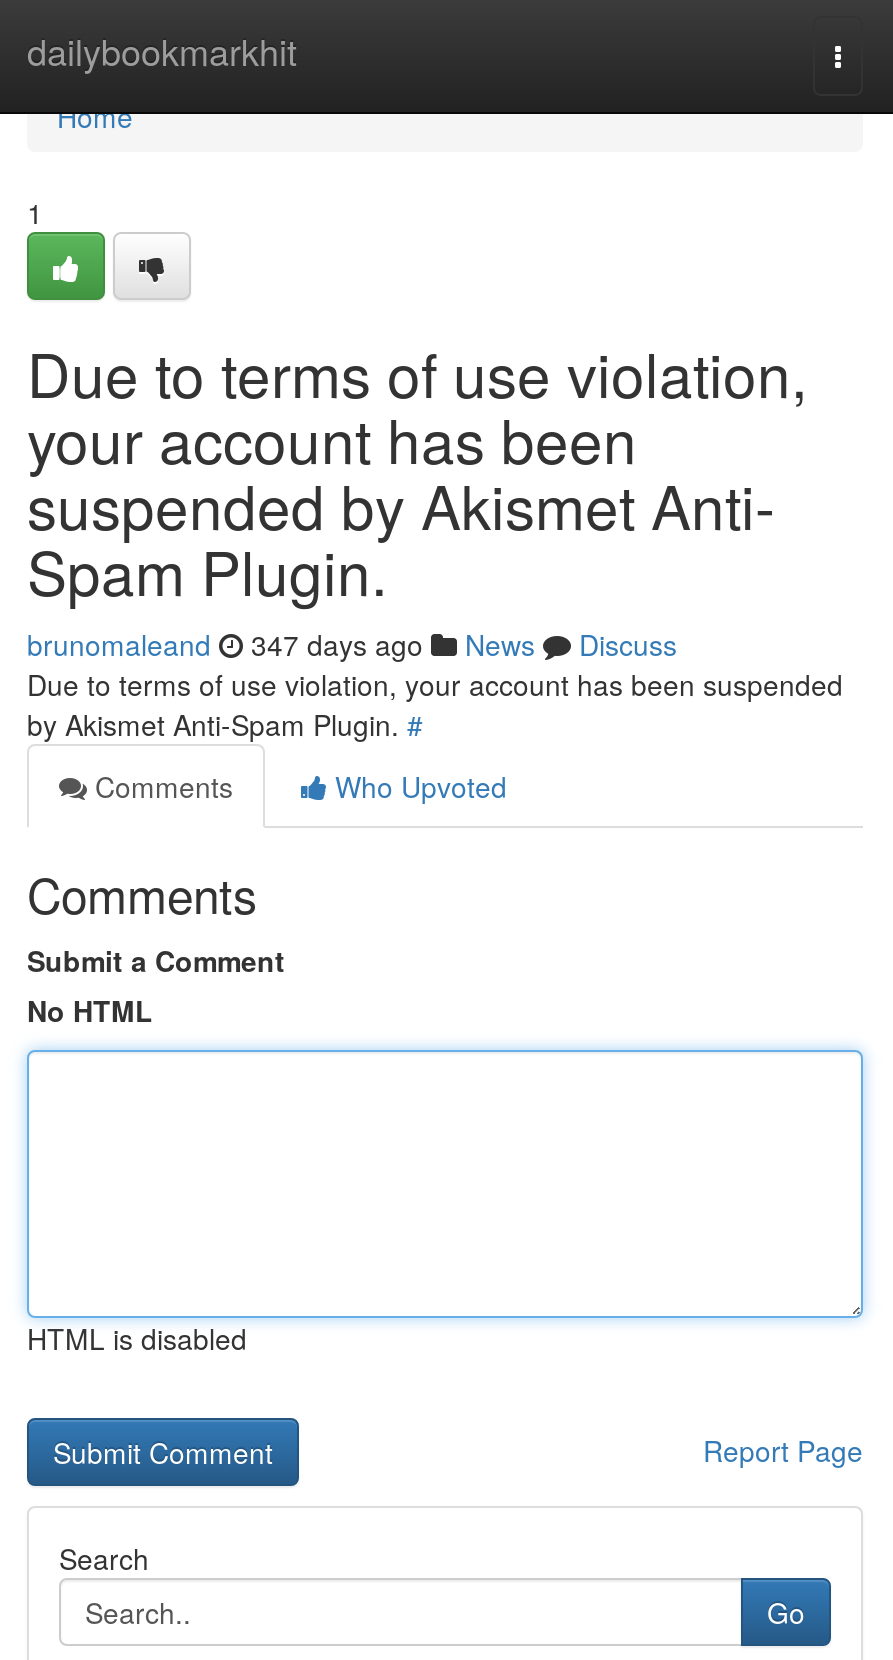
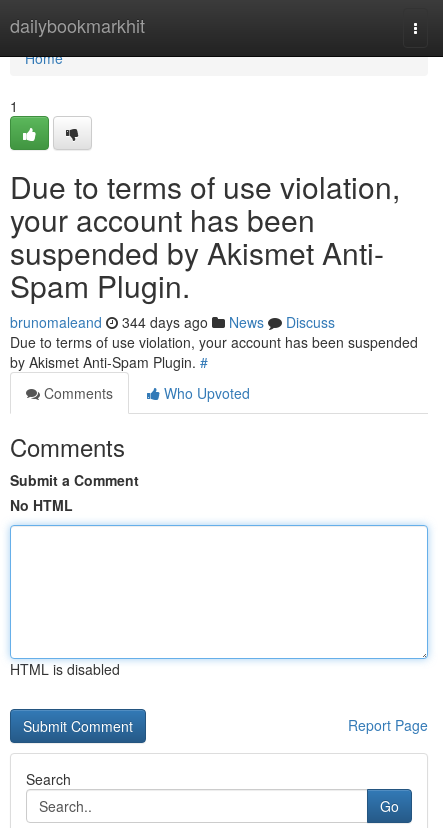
[27,624,677,664] brunomaleand 347 days ago News Discuss -> [10,312,335,332] brunomaleand 344 days ago News Discuss

